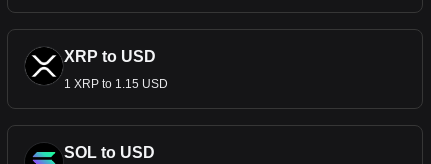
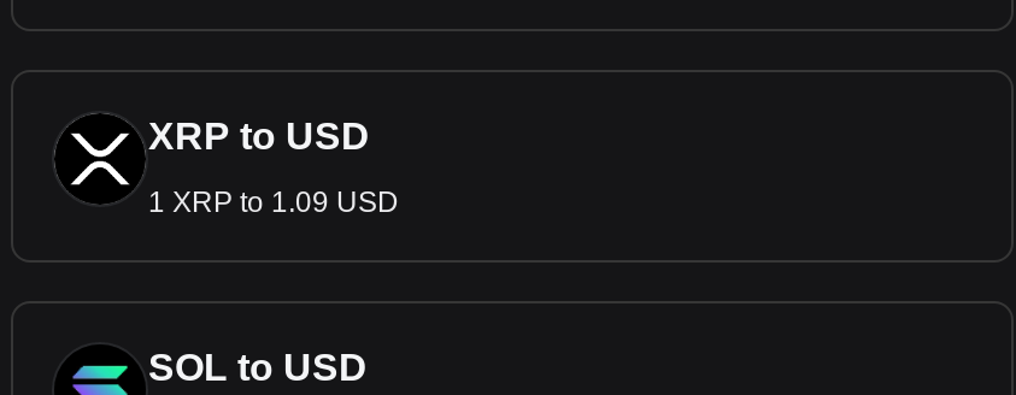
[64,77,168,91] 1 XRP to 1.15 USD -> [148,185,399,219] 1 XRP to 1.09 USD

